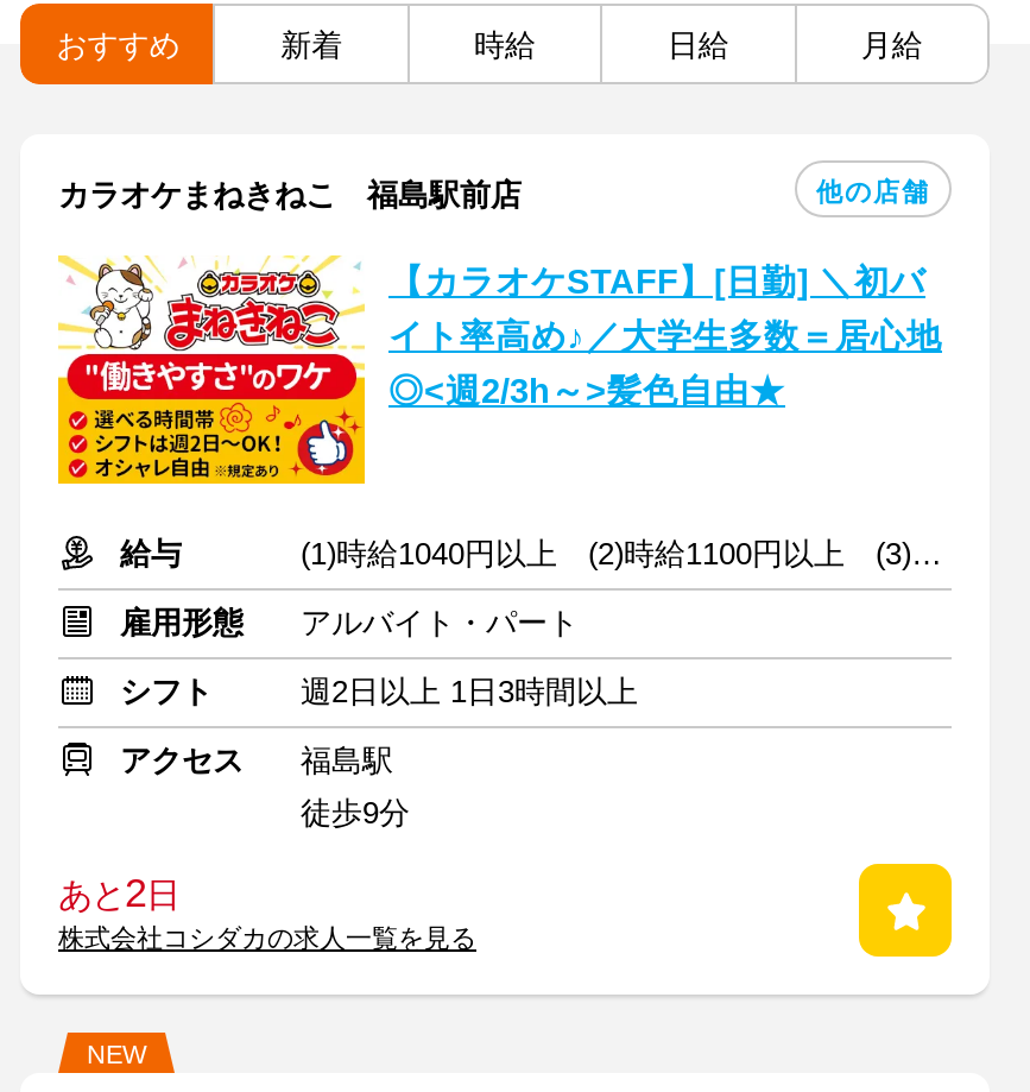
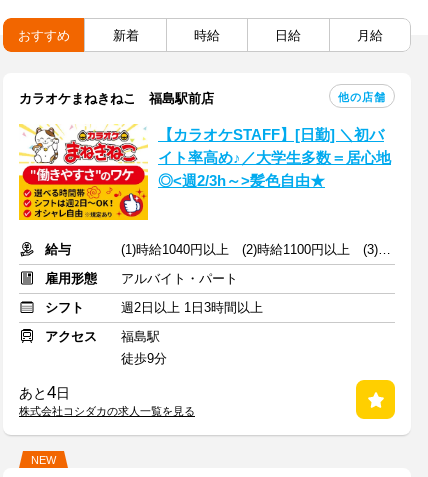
[58,871,179,916] あと2日 -> [19,383,70,402] あと4日

